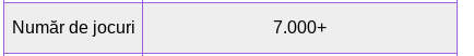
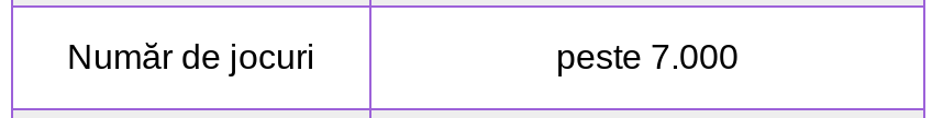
[273,19,327,37] 7.000+ -> [556,39,739,76] peste 7.000

